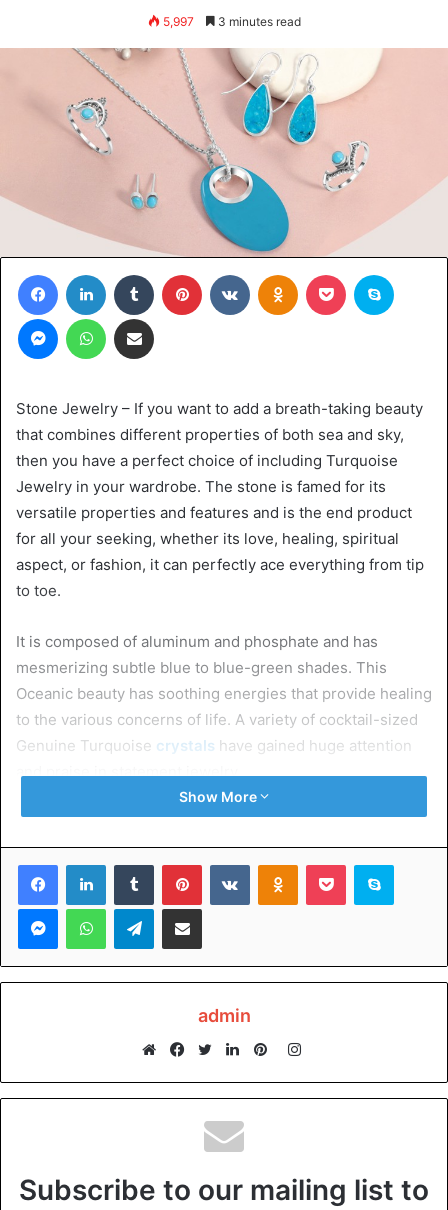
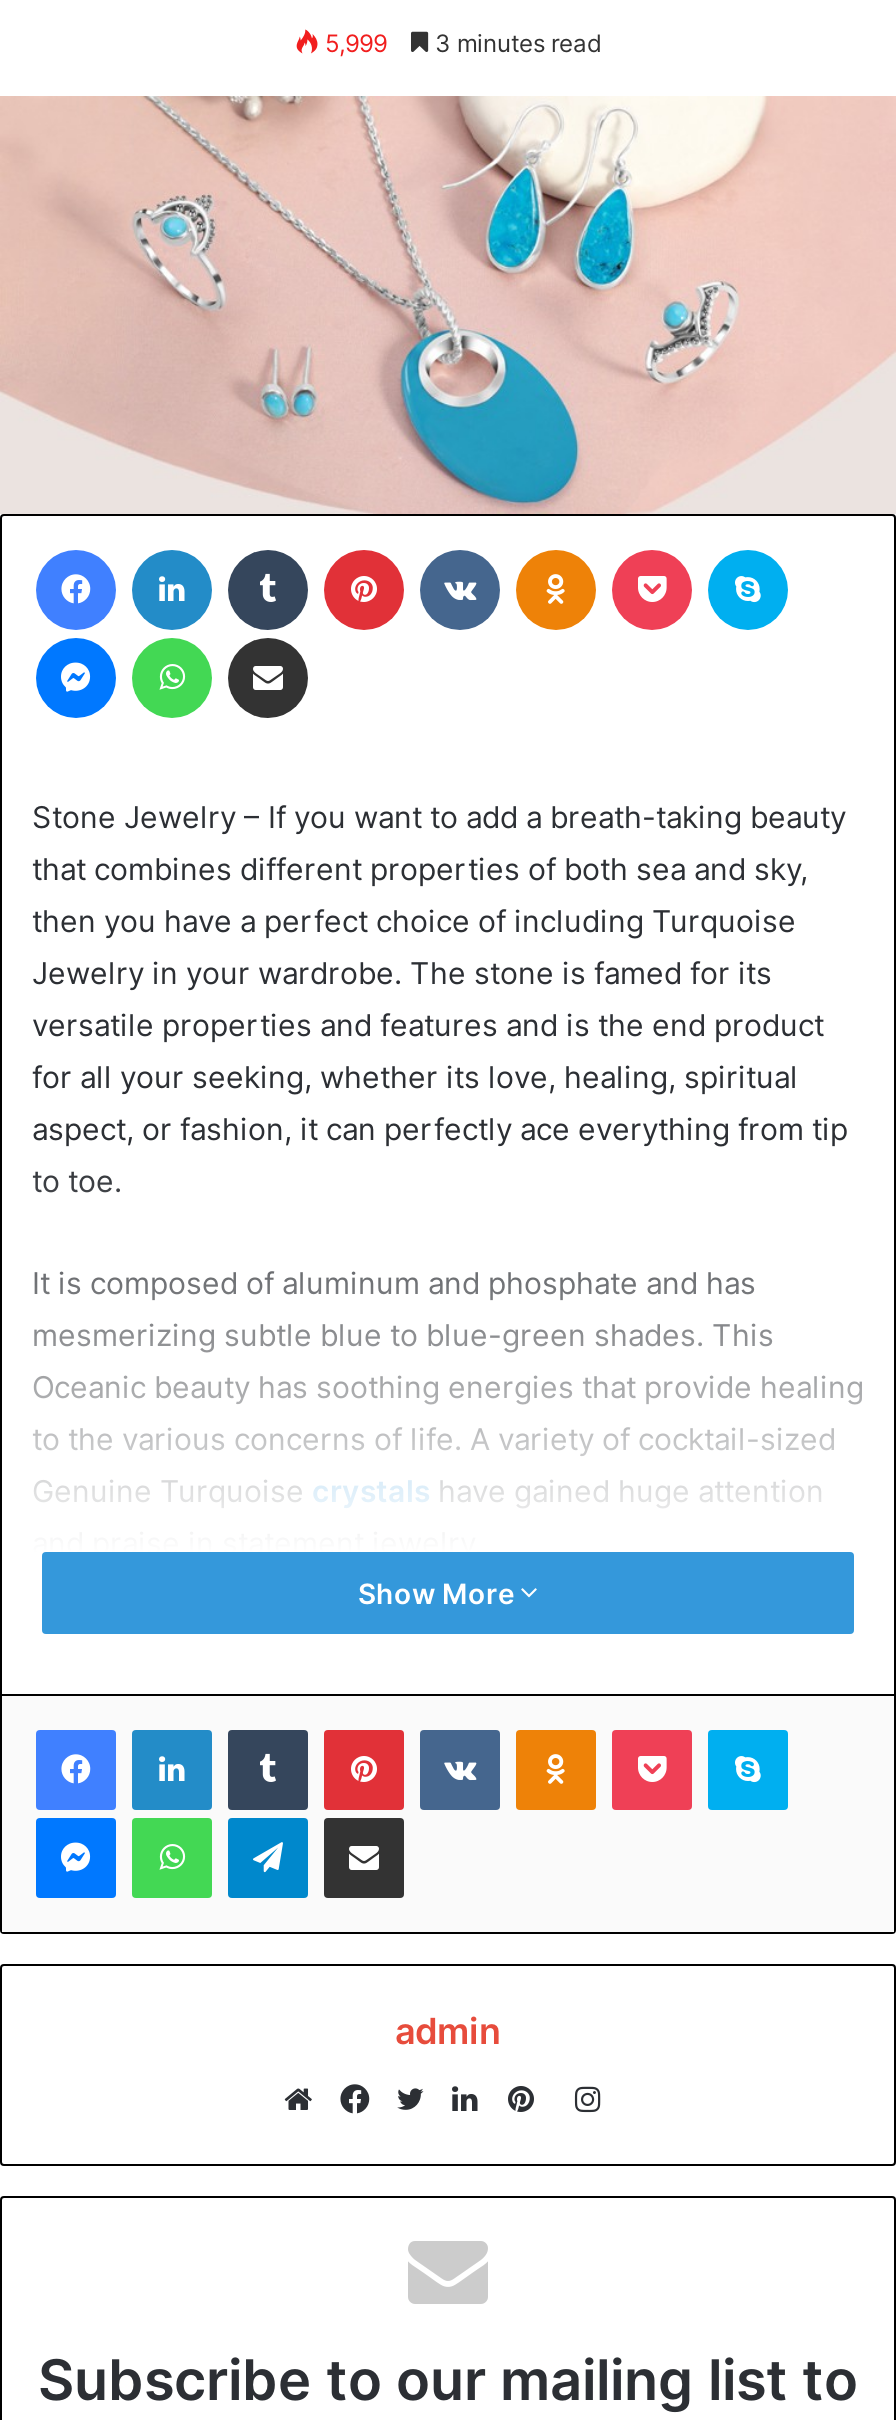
[159,14,300,29] 5,997 3 minutes read -> [319,27,601,57] 5,999 3 minutes read

